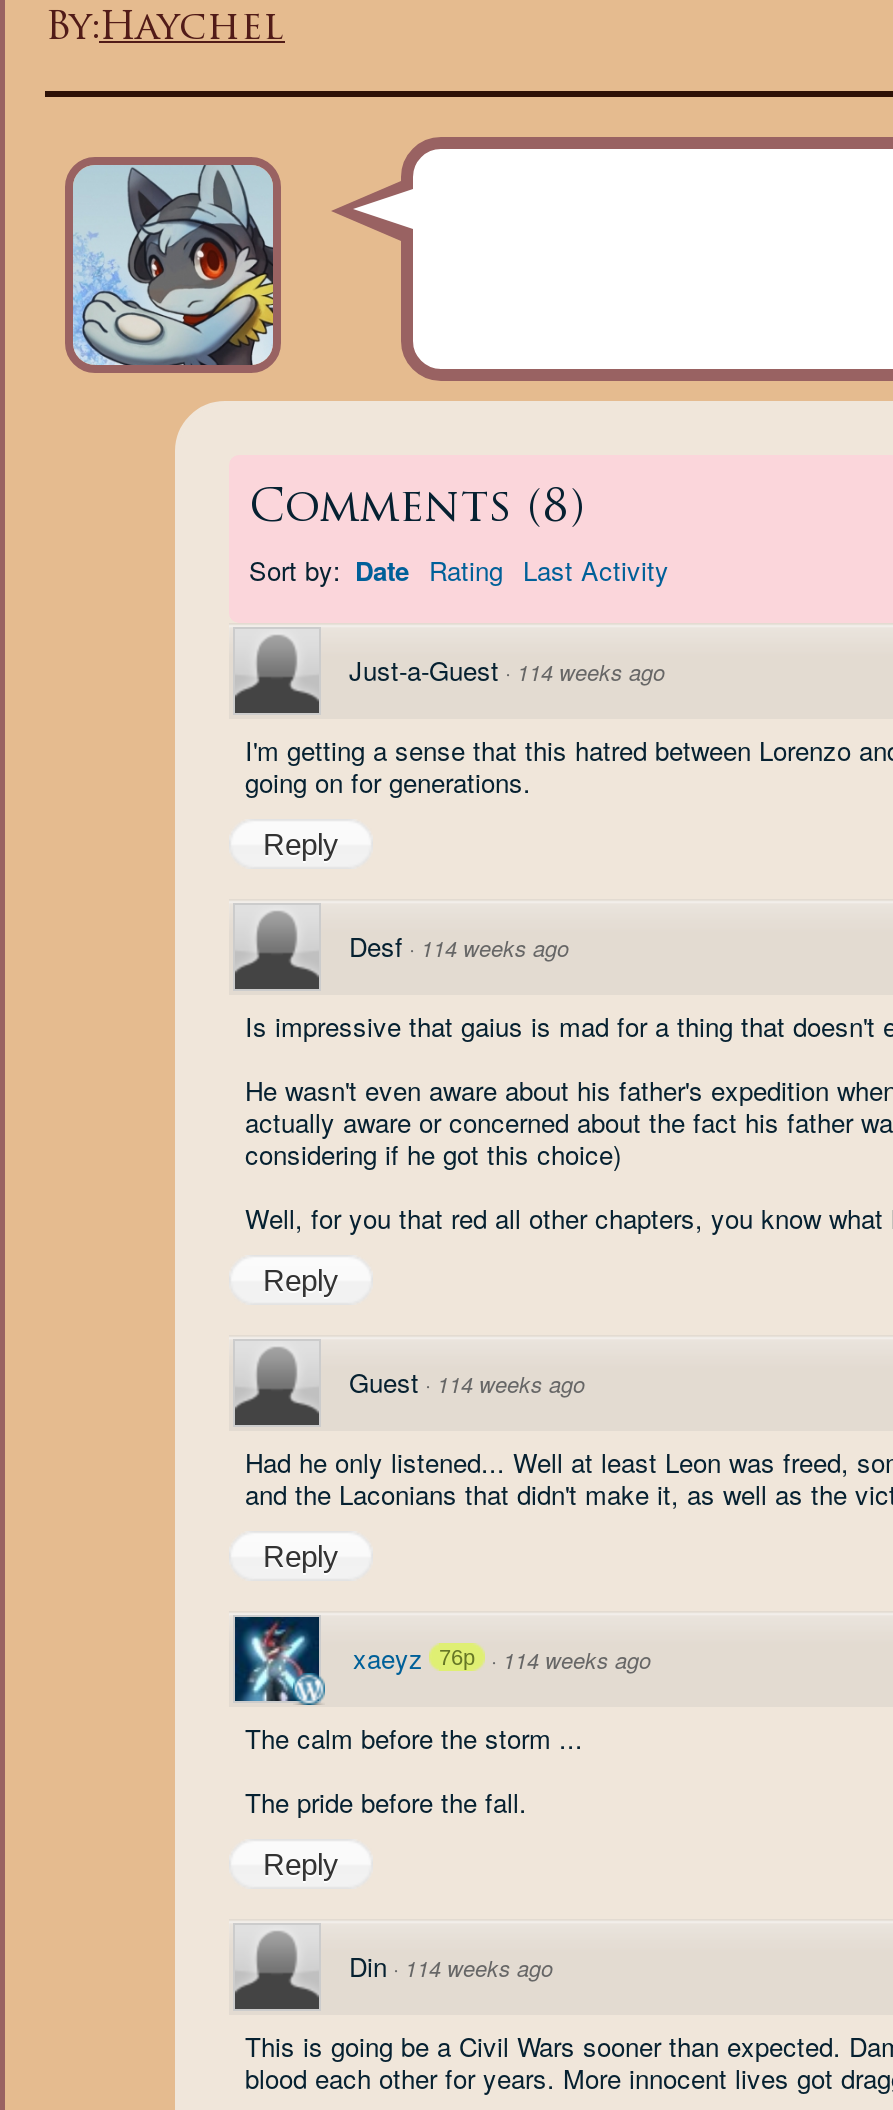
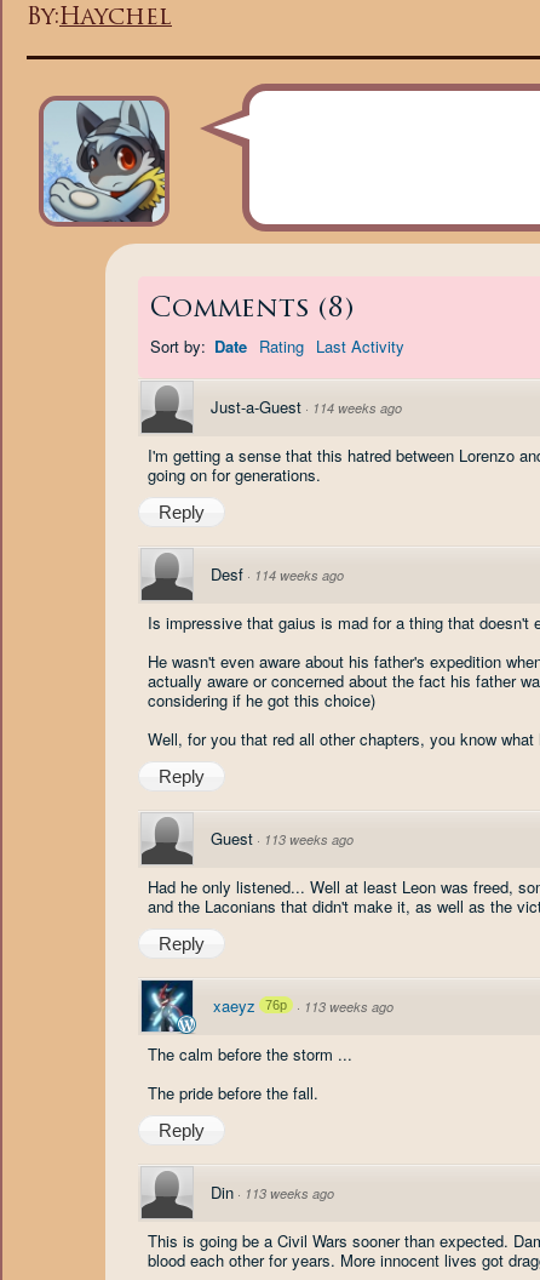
[349,1363,585,1401] Guest · 114 weeks ago -> [211,827,354,850] Guest · 113 weeks ago
[353,1639,651,1677] xaeyz 76p · 114 weeks ago -> [213,994,393,1017] xaeyz 76p · 113 weeks ago
[349,1947,553,1985] Din · 114 weeks ago -> [211,1181,334,1204] Din · 113 weeks ago

